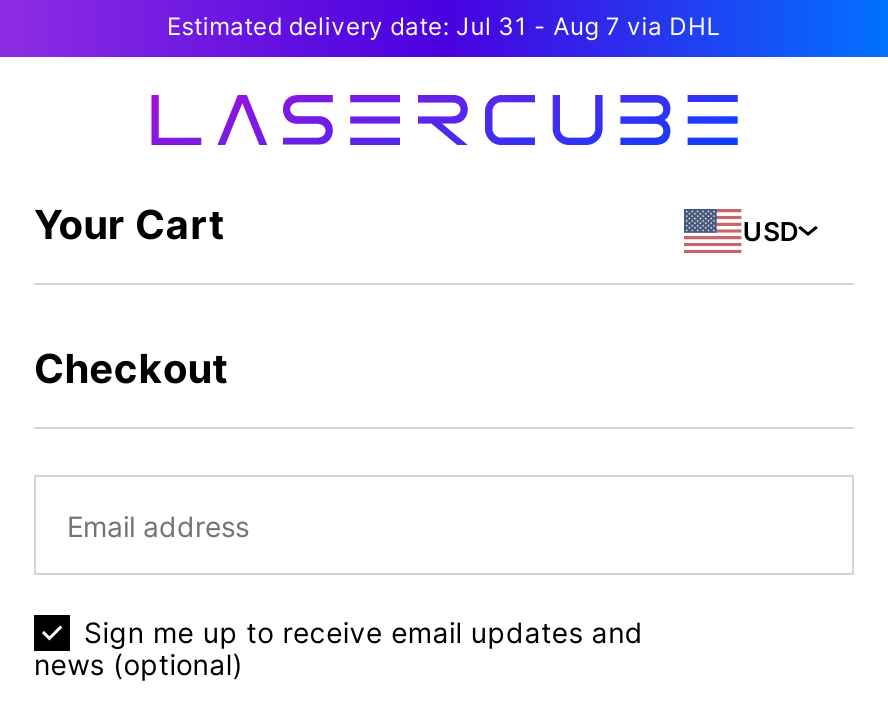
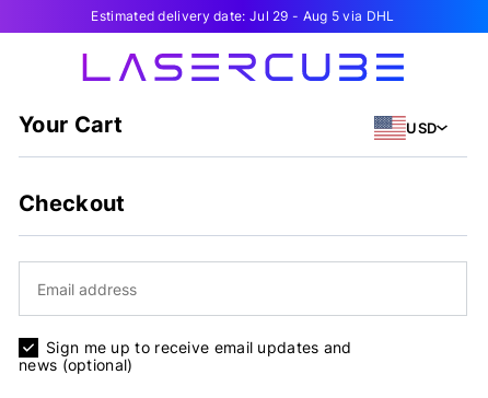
[167,11,721,41] Estimated delivery date: Jul 31 - Aug 7 via DHL -> [91,8,394,24] Estimated delivery date: Jul 29 - Aug 5 via DHL

